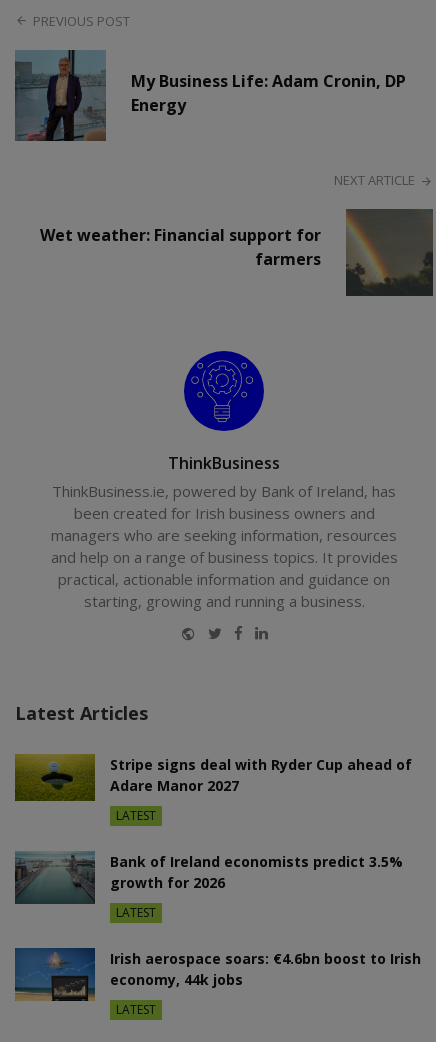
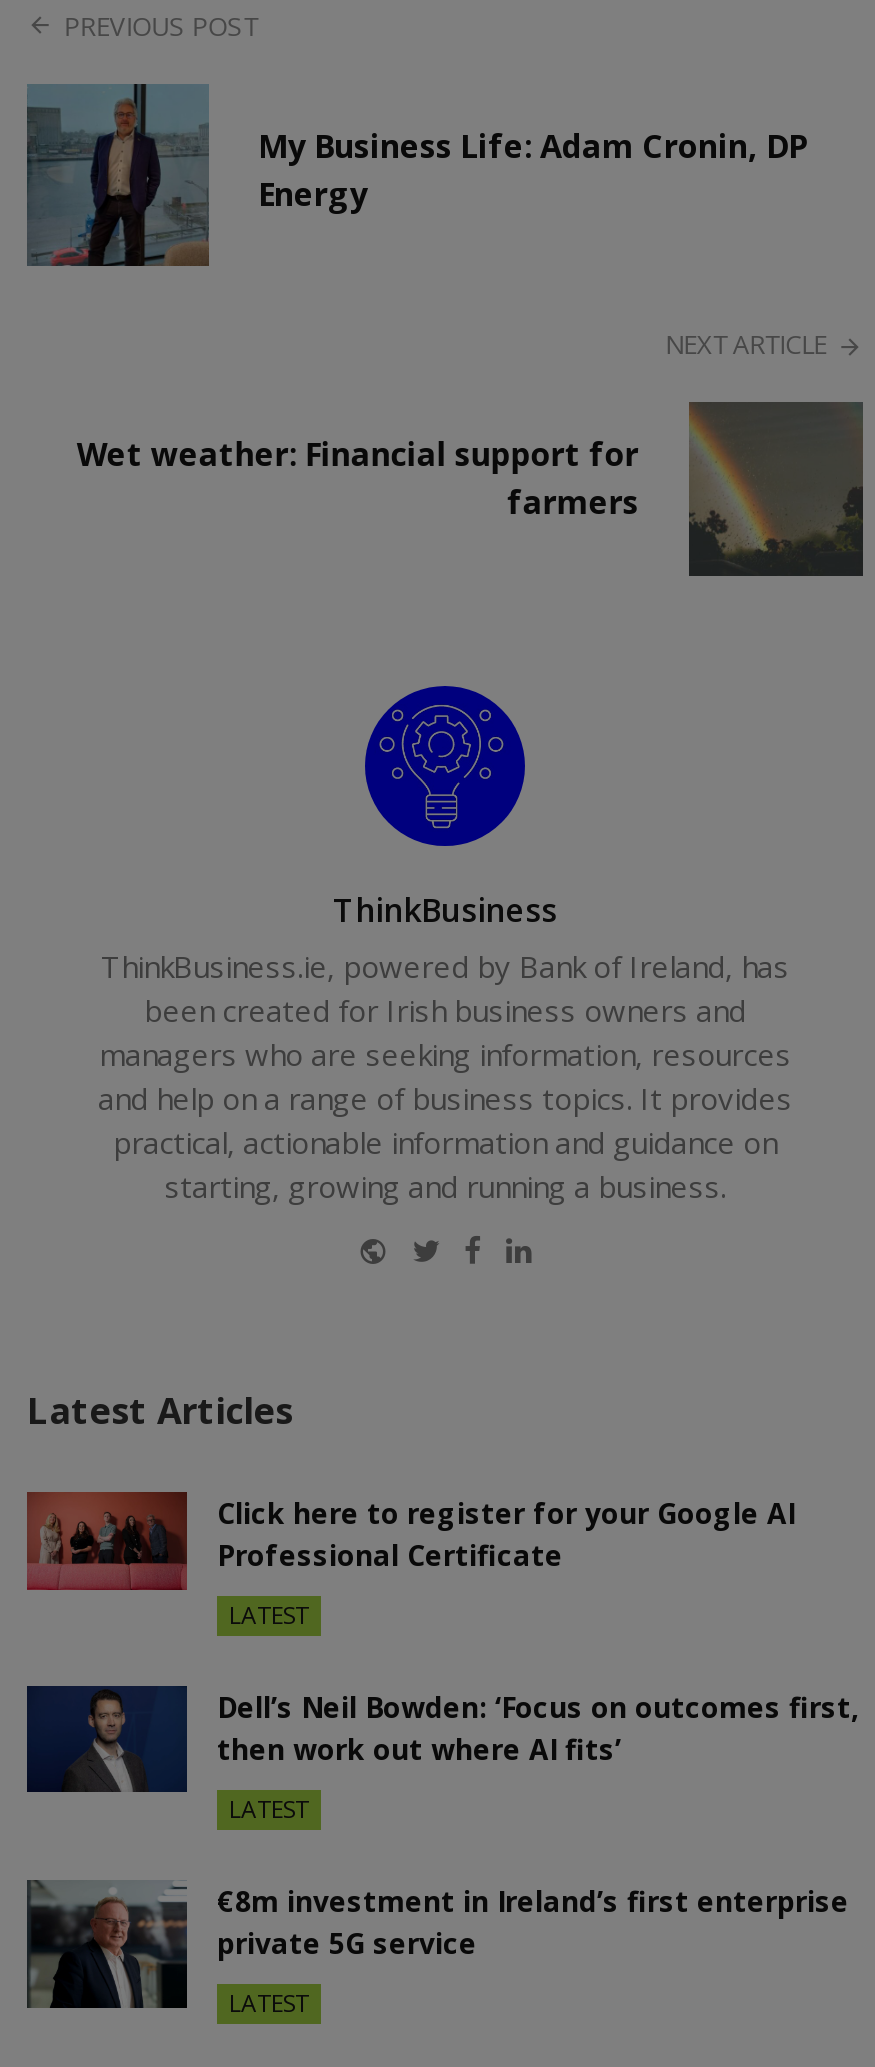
[14,753,412,803] [image] | Stripe signs deal with Ryder Cup ahead of | Adare Manor 2027 -> [25,1490,795,1592] [image] | Click here to register for your Google AI | Professional Certificate
[14,851,403,905] [image] | Bank of Ireland economists predict 3.5% | growth for 2026 -> [27,1684,859,1792] [image] | Dell’s Neil Bowden: ‘Focus on outcomes first, | then work out where AI fits’
[14,947,421,1012] [image] | Irish aerospace soars: €4.6bn boost to Irish | economy, 44k jobs -> [25,1880,849,2010] [image] | €8m investment in Ireland’s first enterprise | private 5G service

